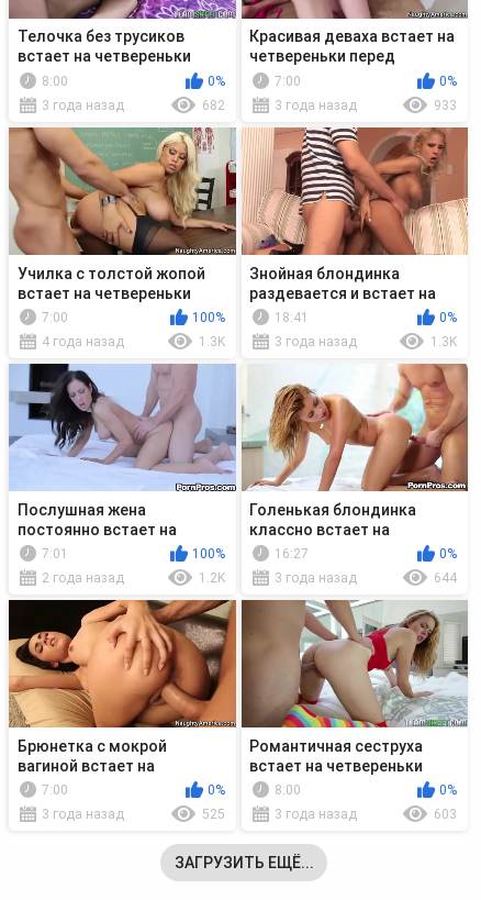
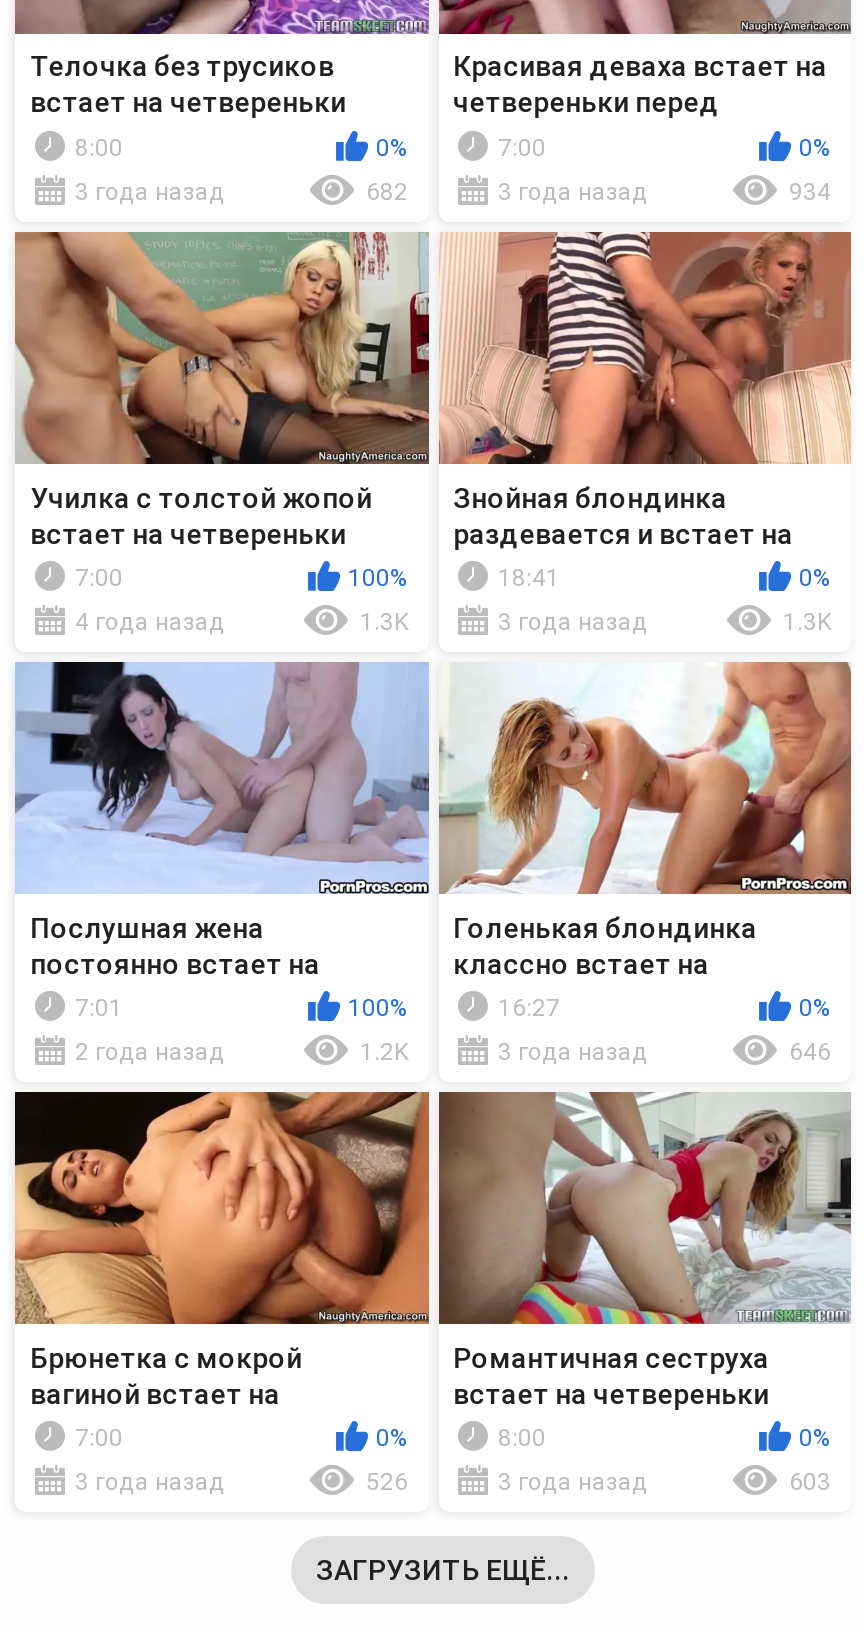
[434,98,457,113] 933 -> [789,178,831,206] 934
[434,570,457,586] 644 -> [789,1038,831,1066] 646
[202,807,225,822] 525 -> [366,1468,408,1496] 526

